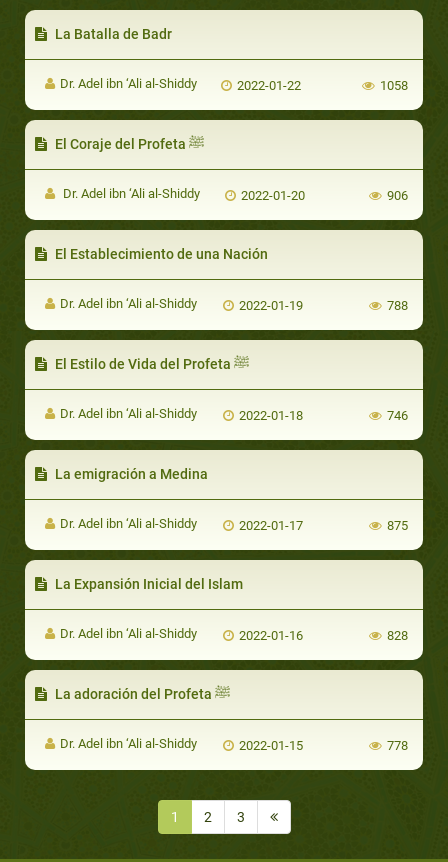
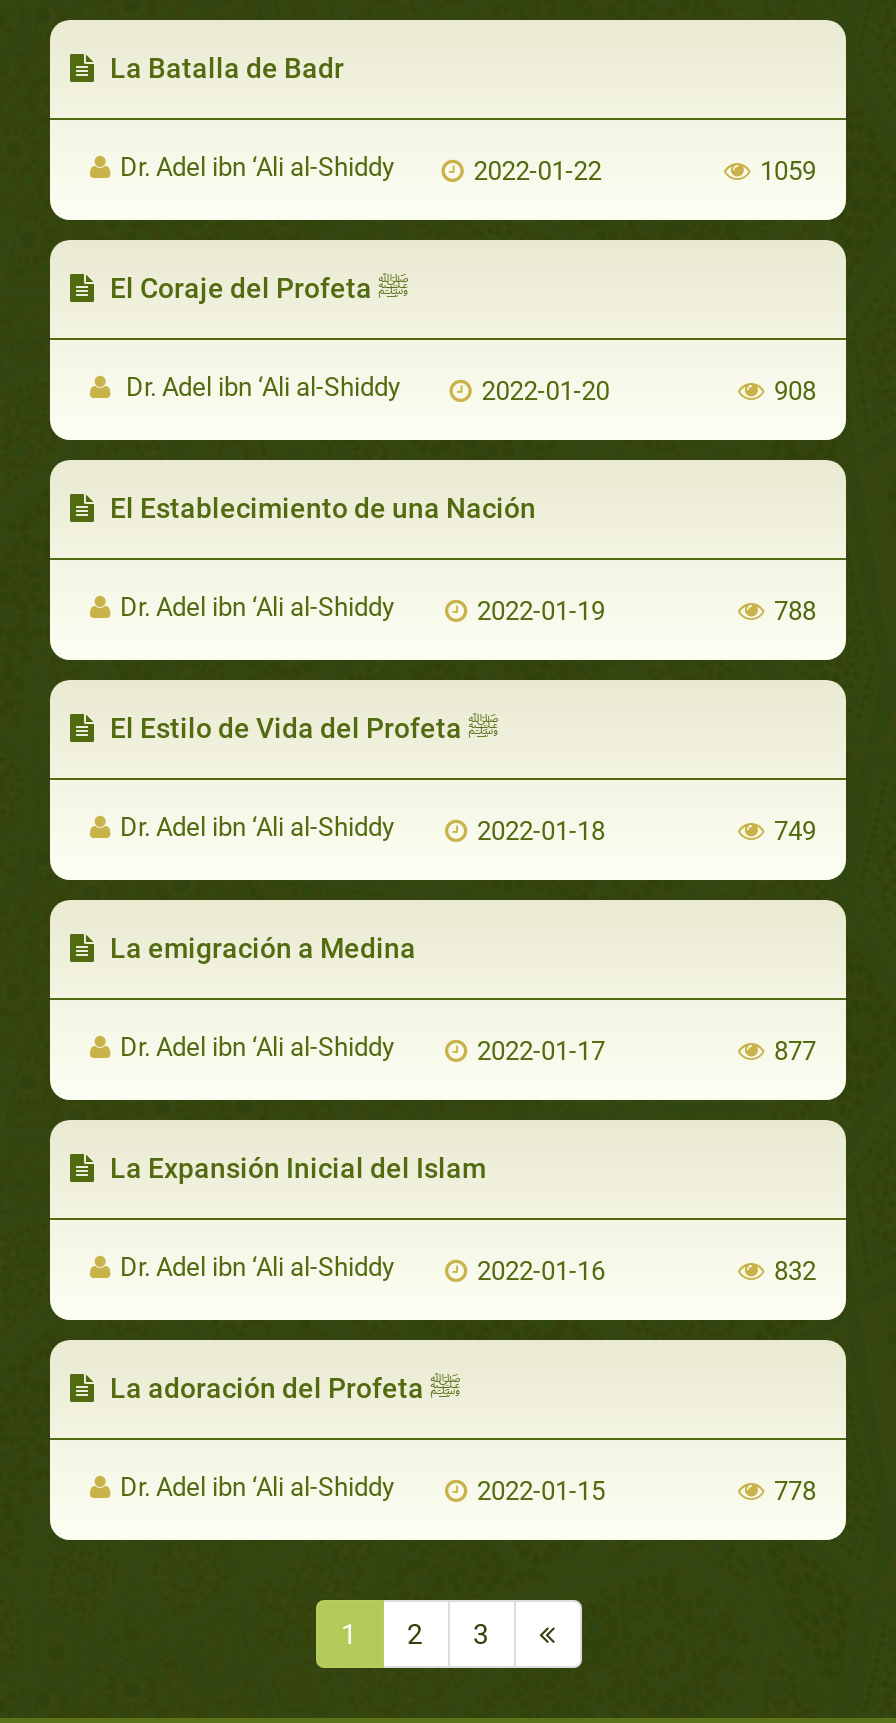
[380,78,408,93] 1058 -> [760,155,816,185] 1059
[387,188,408,203] 906 -> [774,375,816,405] 908
[387,408,408,423] 746 -> [774,815,816,845] 749
[387,518,408,533] 875 -> [774,1035,816,1065] 877
[387,628,408,643] 828 -> [774,1255,816,1285] 832

